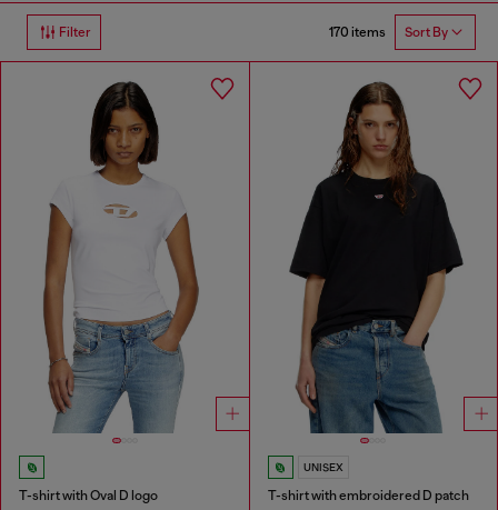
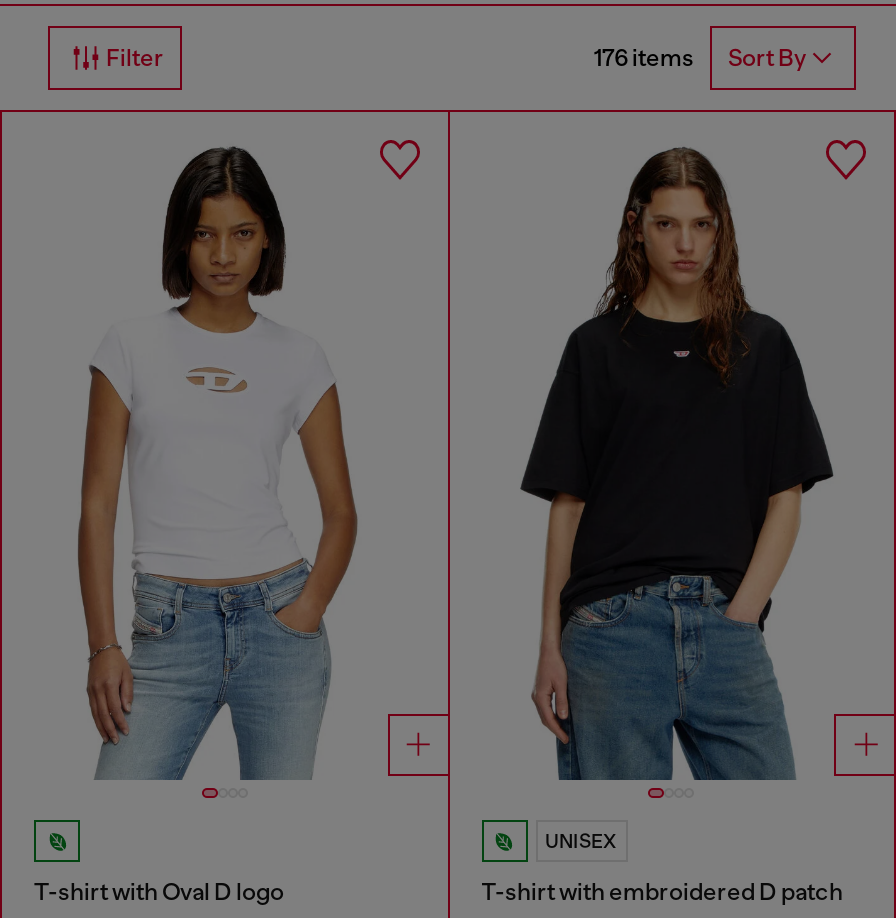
[329,24,448,40] 170 items Sort By -> [594,44,806,73] 176 items Sort By

